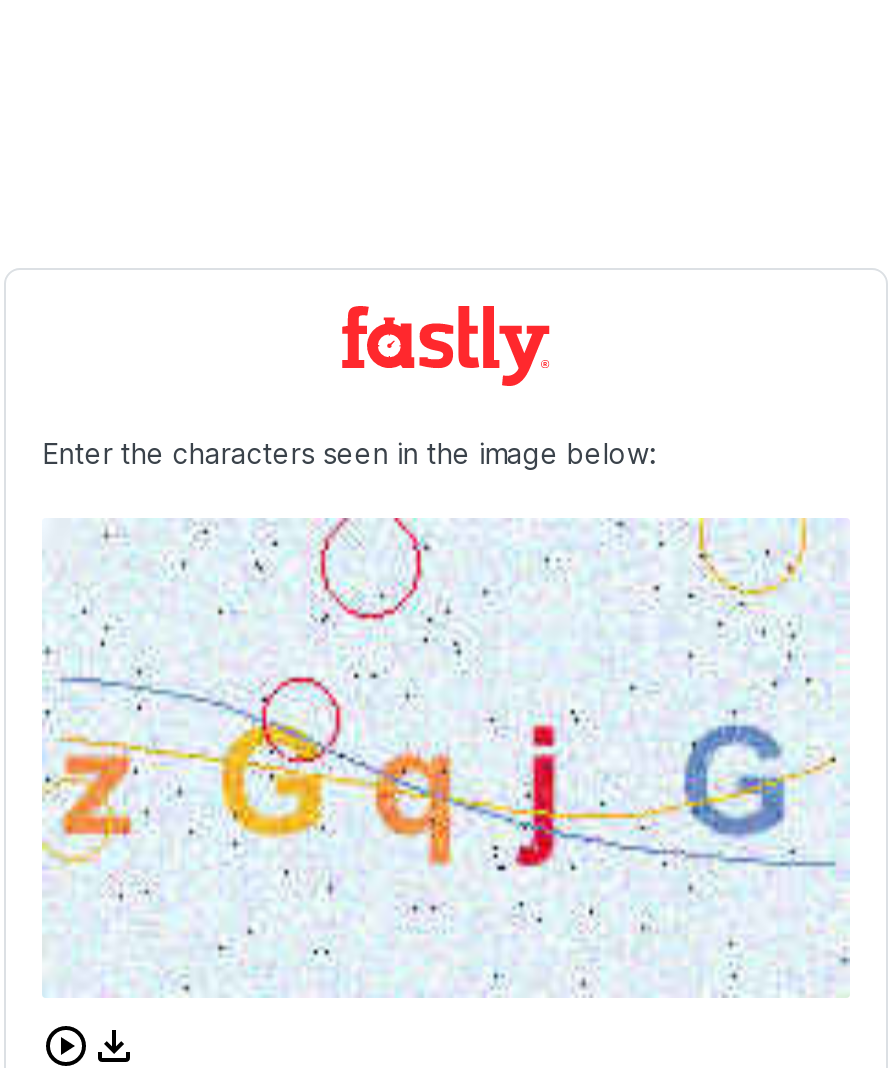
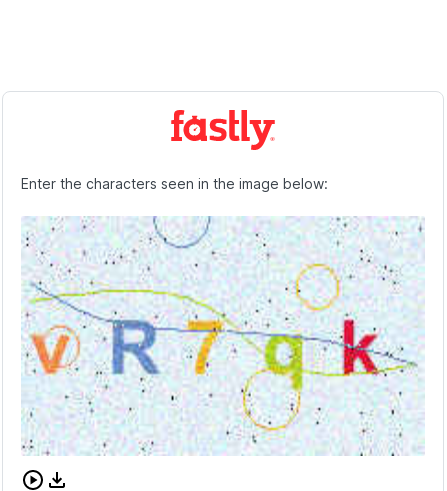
[40,516,850,998] [image] -> [21,216,424,457] [image]

